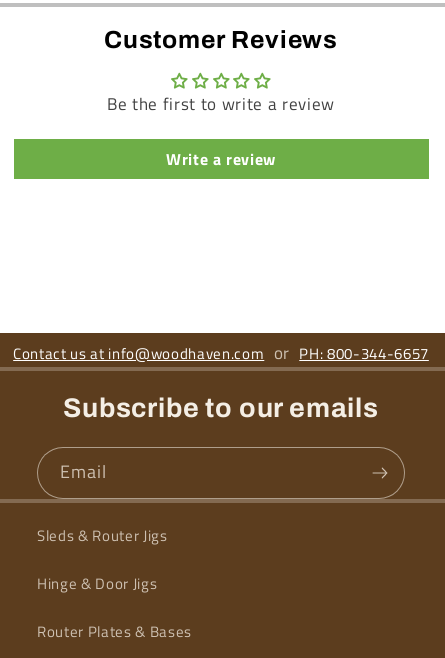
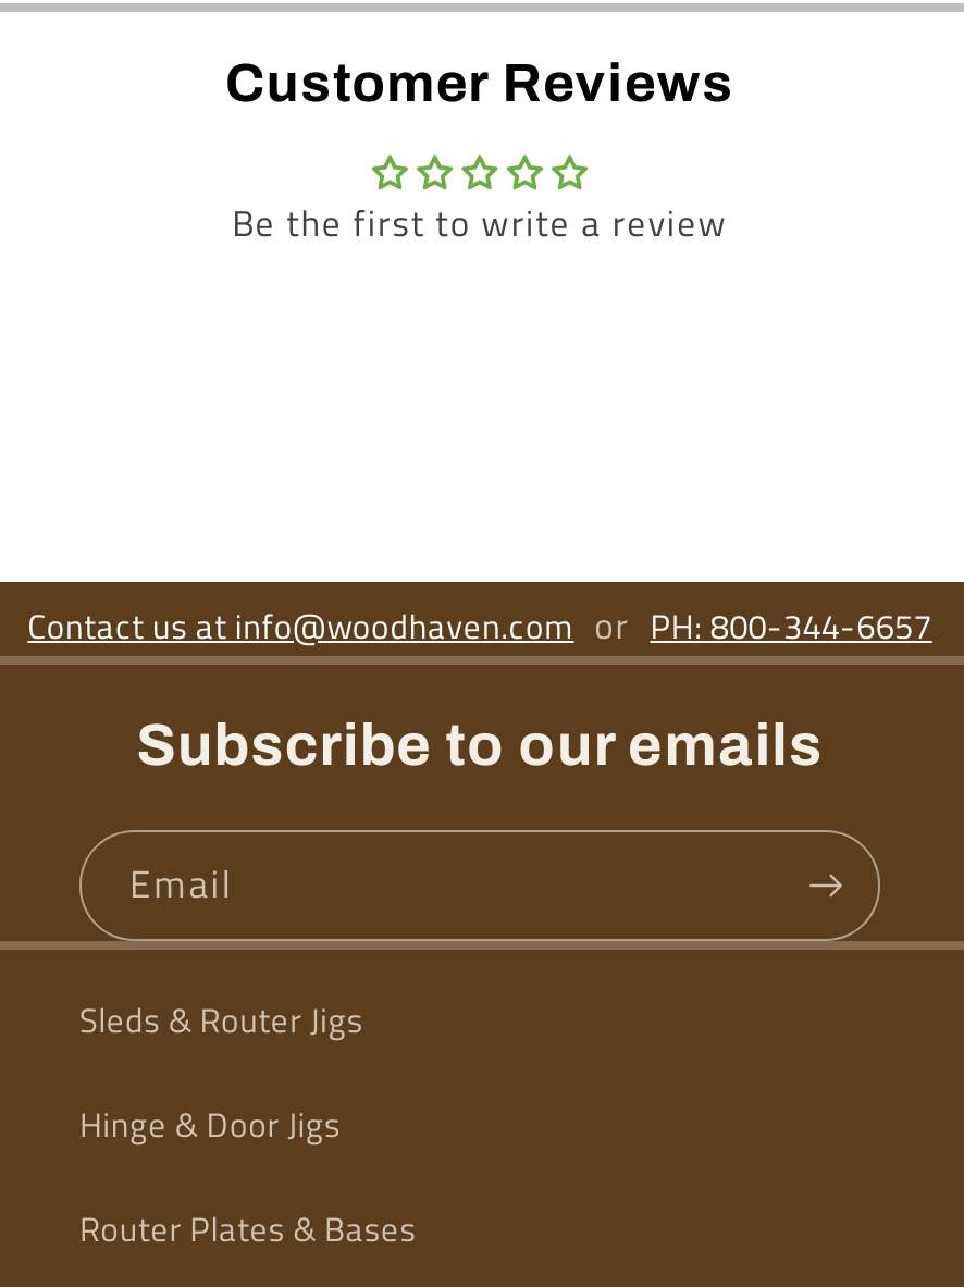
[166,147,276,171] Write a review -> none

